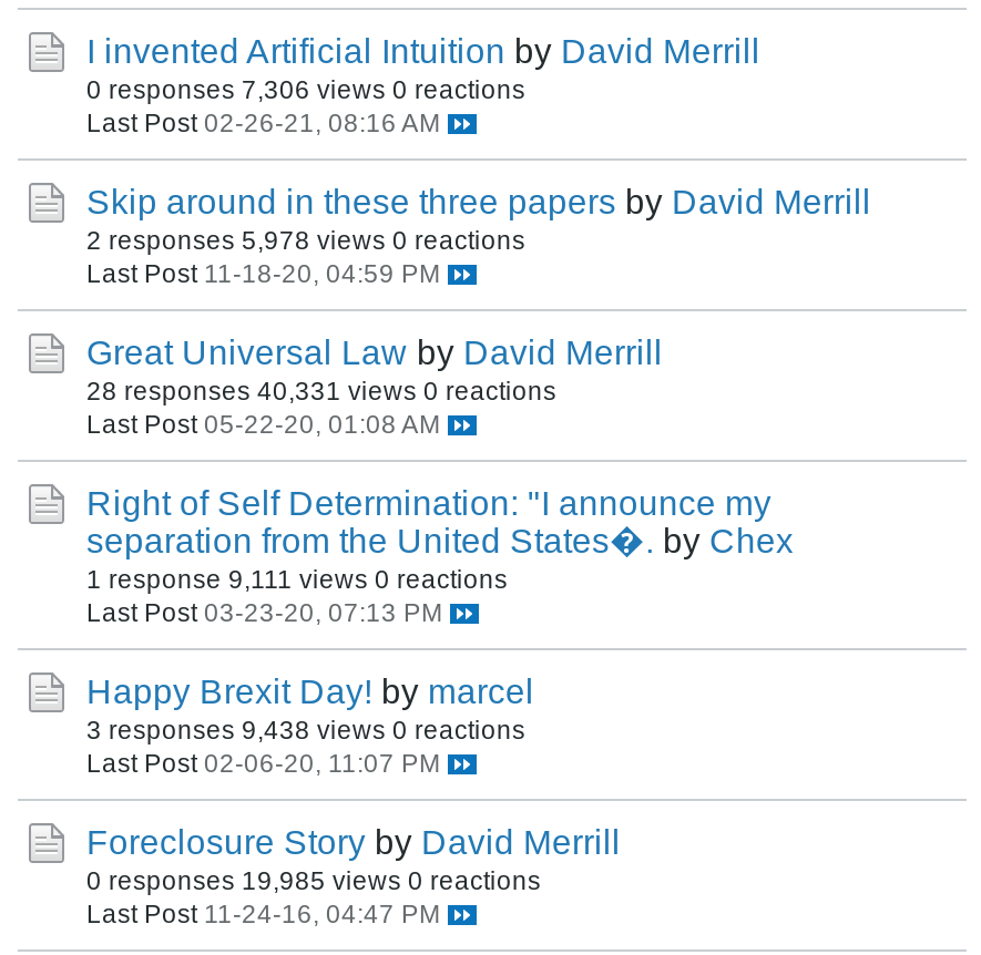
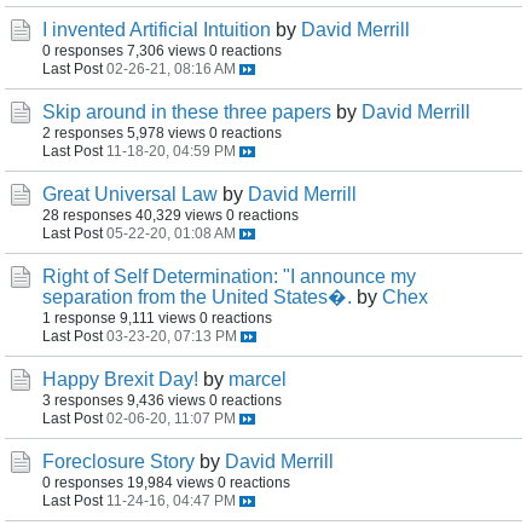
[86,377,556,405] 28 responses 40,331 views 0 reactions -> [42,207,299,223] 28 responses 40,329 views 0 reactions
[86,716,525,745] 3 responses 9,438 views 0 reactions -> [42,393,282,408] 3 responses 9,436 views 0 reactions
[86,866,541,895] 0 responses 19,985 views 0 reactions -> [42,475,290,491] 0 responses 19,984 views 0 reactions

